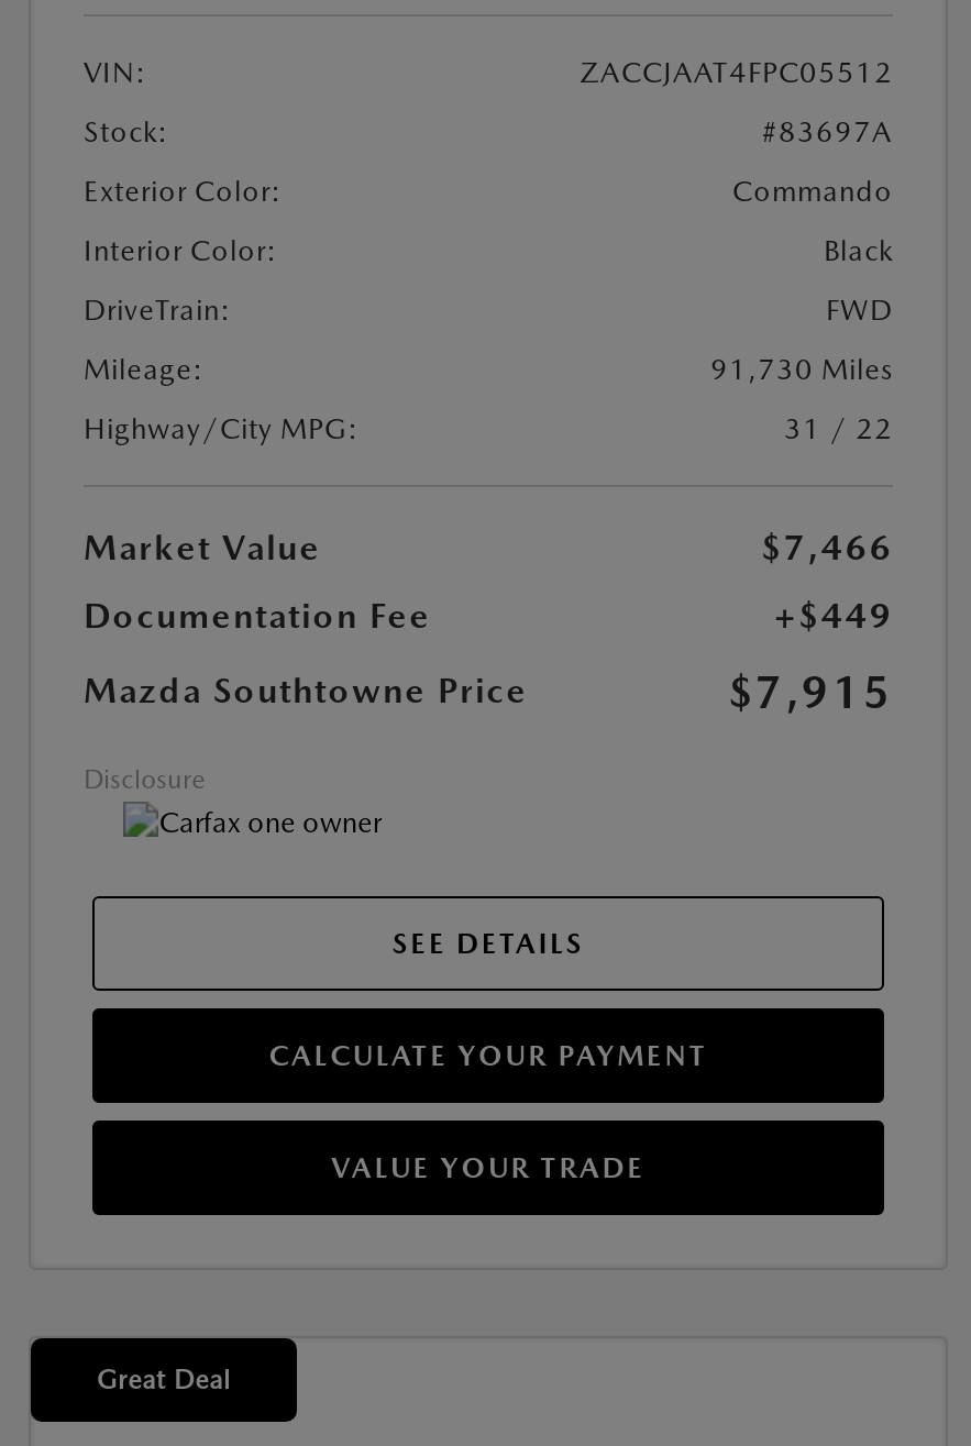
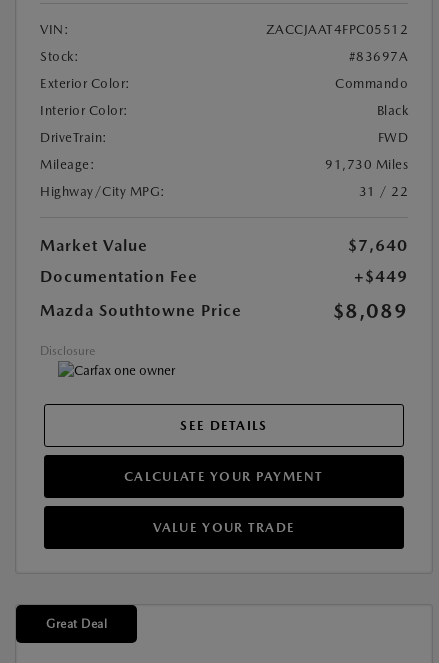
[761,526,893,568] $7,466 -> [348,236,408,255] $7,640
[728,665,893,718] $7,915 -> [333,299,408,323] $8,089

